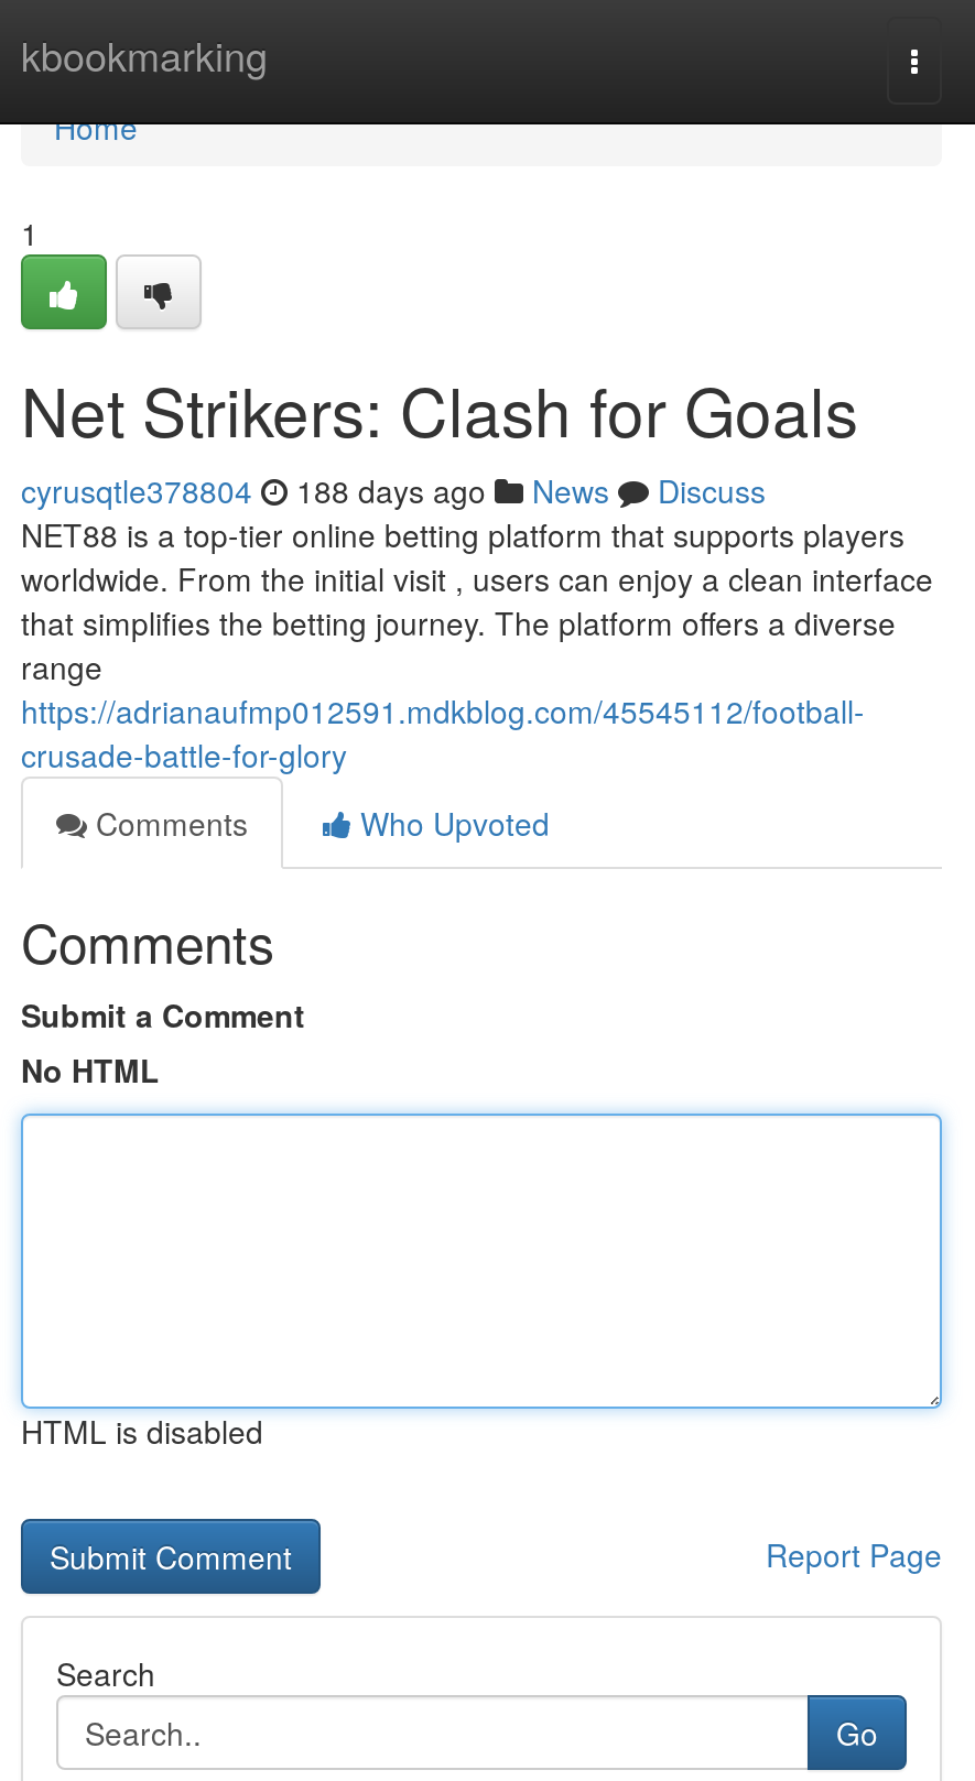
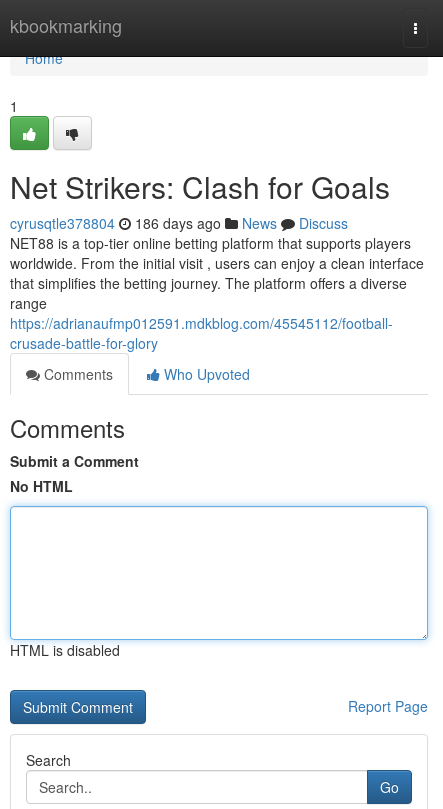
[21,468,766,512] cyrusqtle378804 188 days ago News Discuss -> [10,213,348,233] cyrusqtle378804 186 days ago News Discuss

